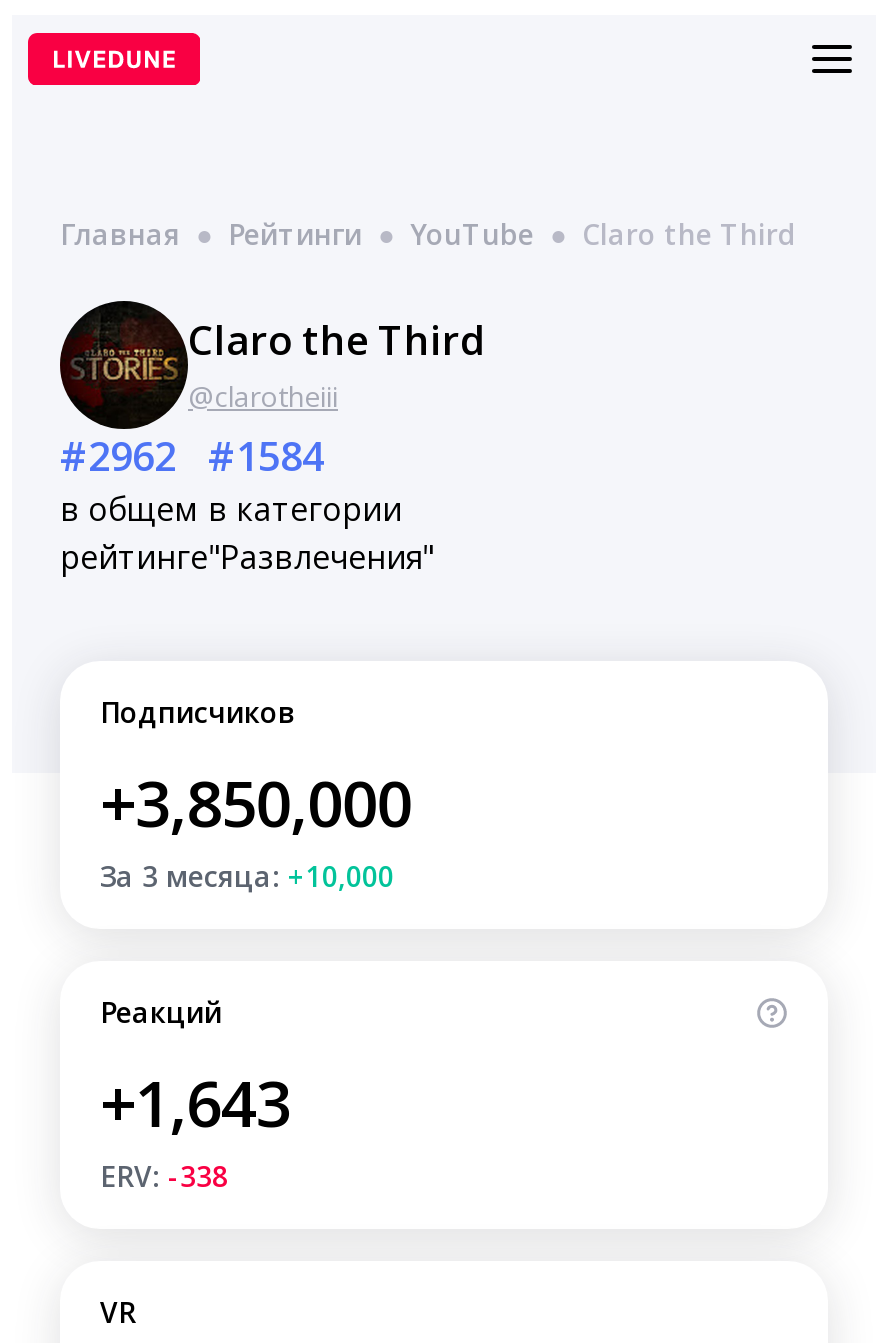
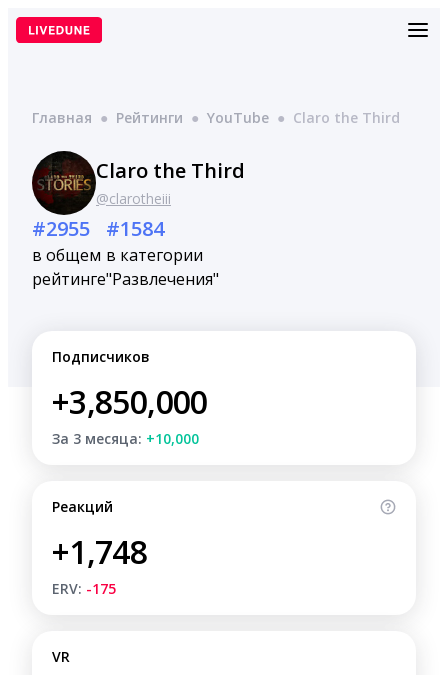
[60,429,324,483] #2962 #1584 -> [32,215,164,242] #2955 #1584
[100,1059,290,1145] +1,643 -> [52,530,147,573] +1,748
[100,1157,228,1195] ERV: -338 -> [52,579,116,598] ERV: -175

